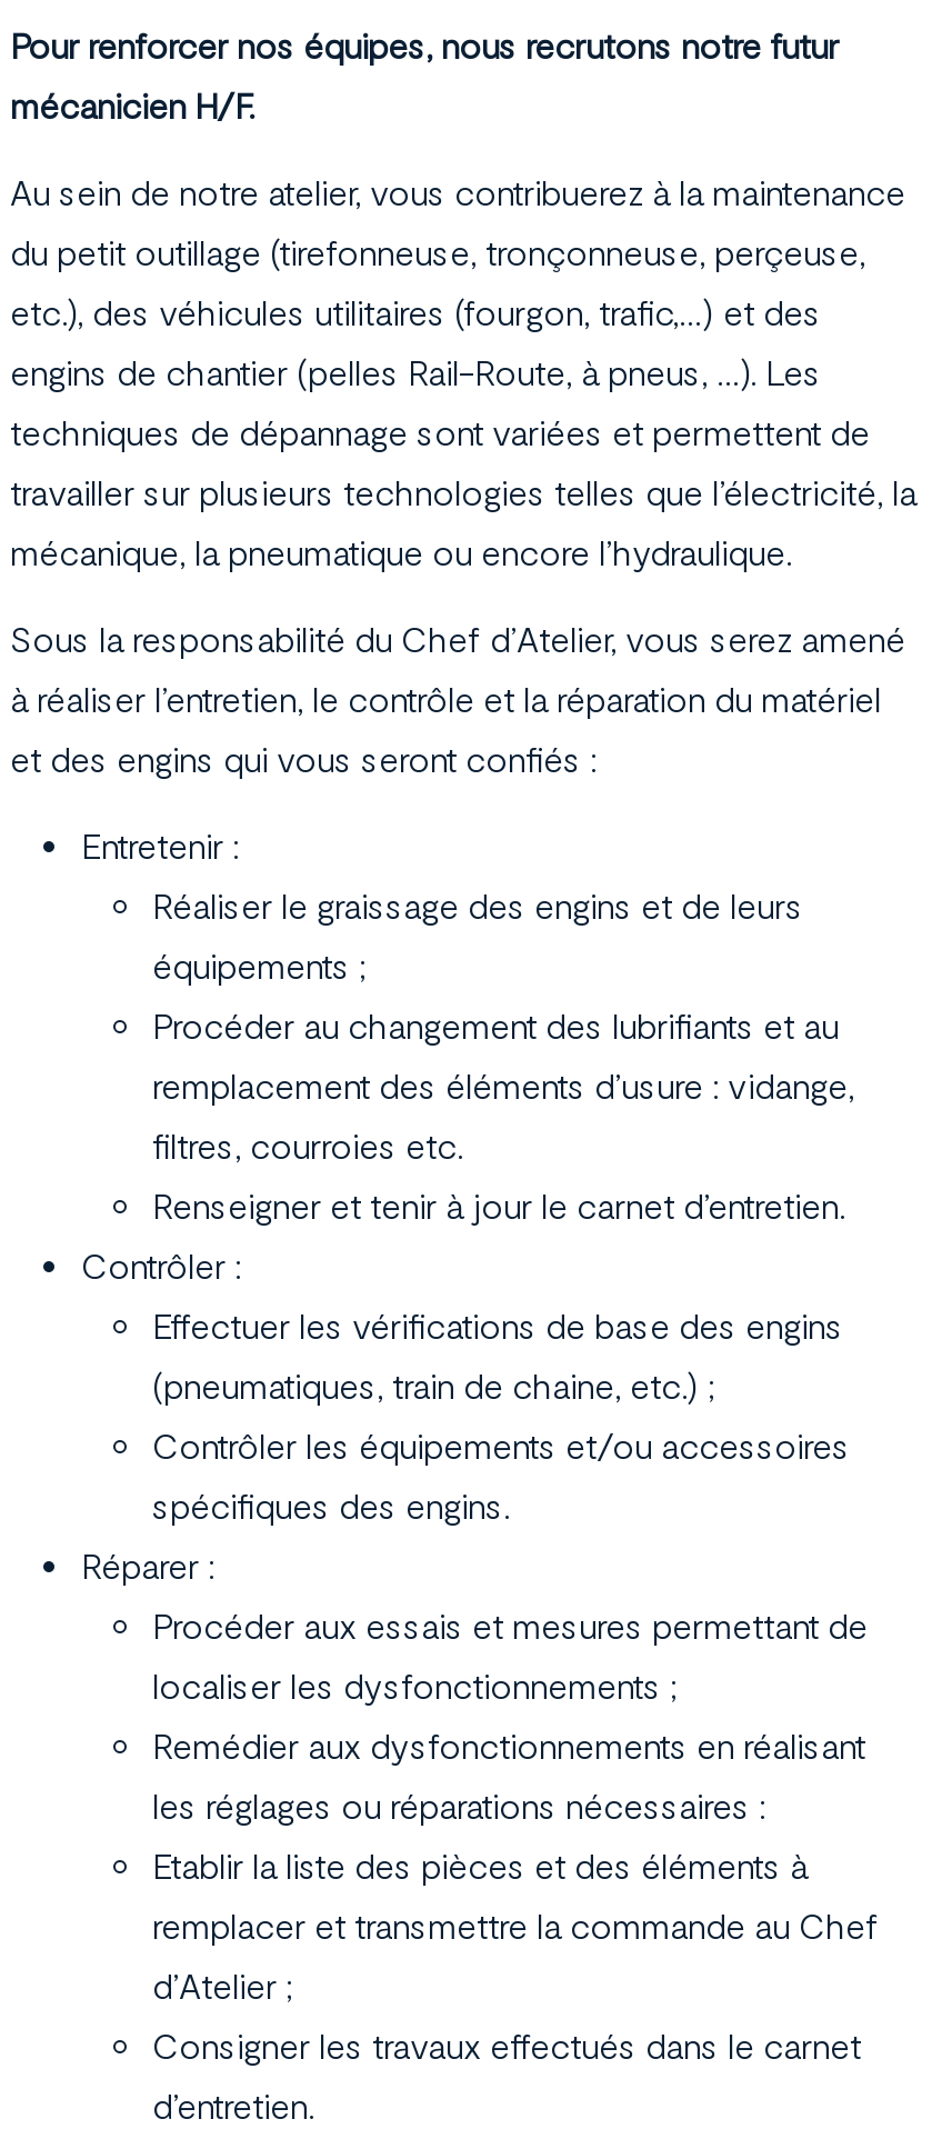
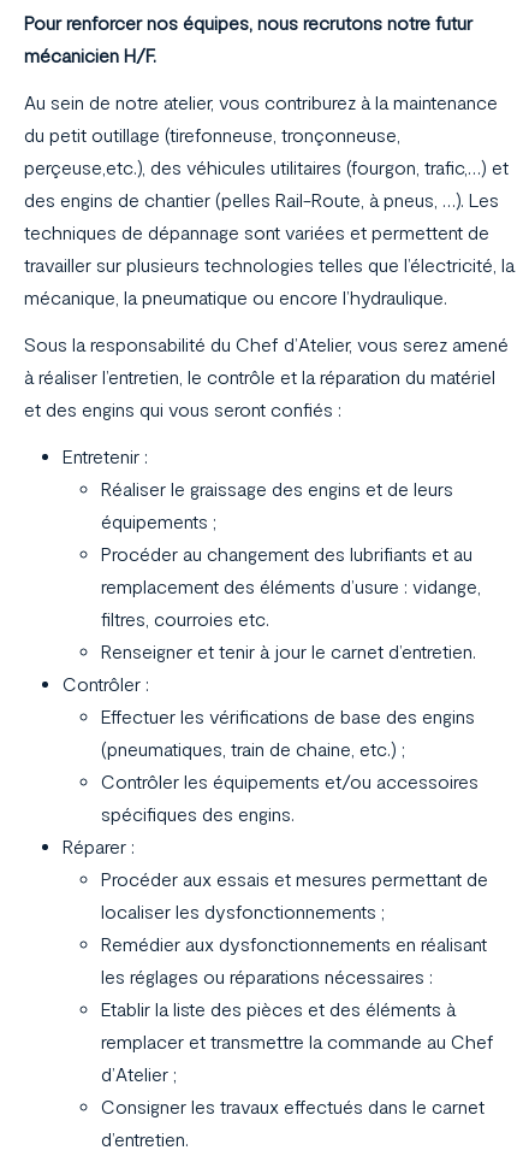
[10,173,905,395] Au sein de notre atelier, vous contribuerez à la maintenance | du petit outillage (tirefonneuse, tronçonneuse, perçeuse, | etc.), des véhicules utilitaires (fourgon, trafic,…) et des | engins de chantier (pelles Rail-Route, à pneus, …). Les -> [24,91,509,212] Au sein de notre atelier, vous contriburez à la maintenance | du petit outillage (tirefonneuse, tronçonneuse, | perçeuse,etc.), des véhicules utilitaires (fourgon, trafic,…) et | des engins de chantier (pelles Rail-Route, à pneus, …). Les

